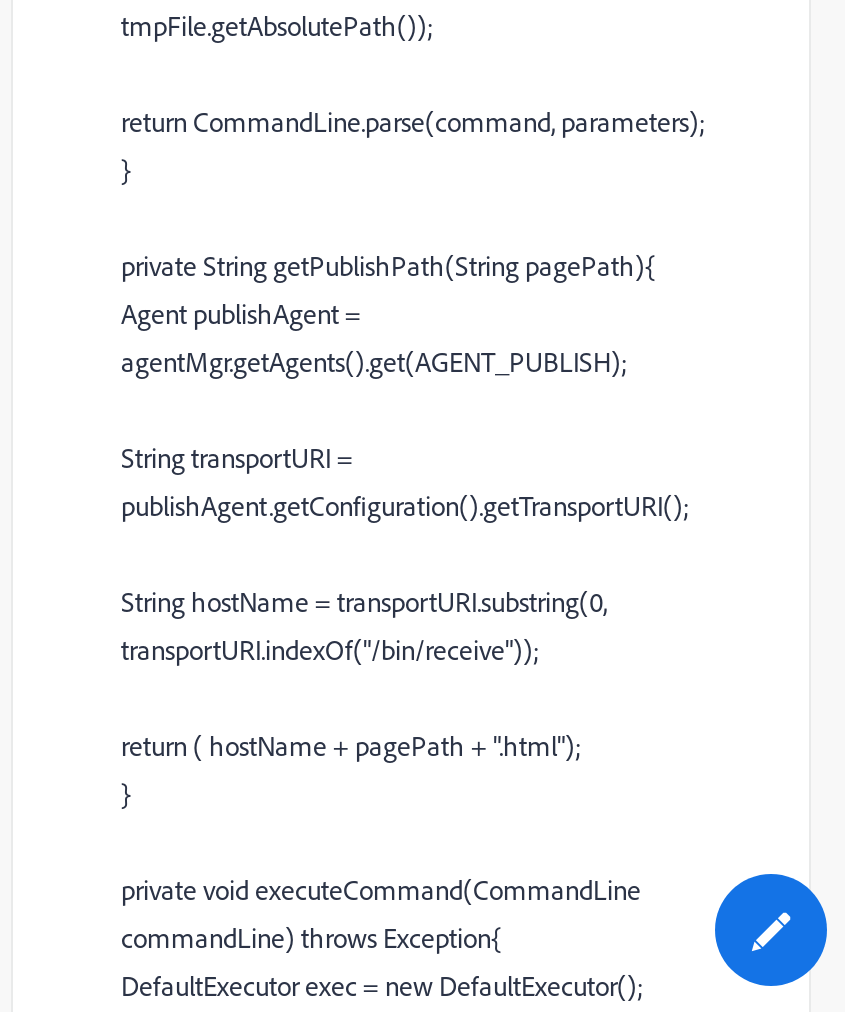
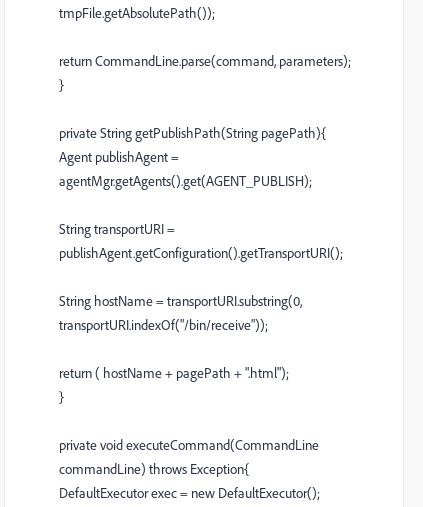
[713,872,829,988] [image] -> none

